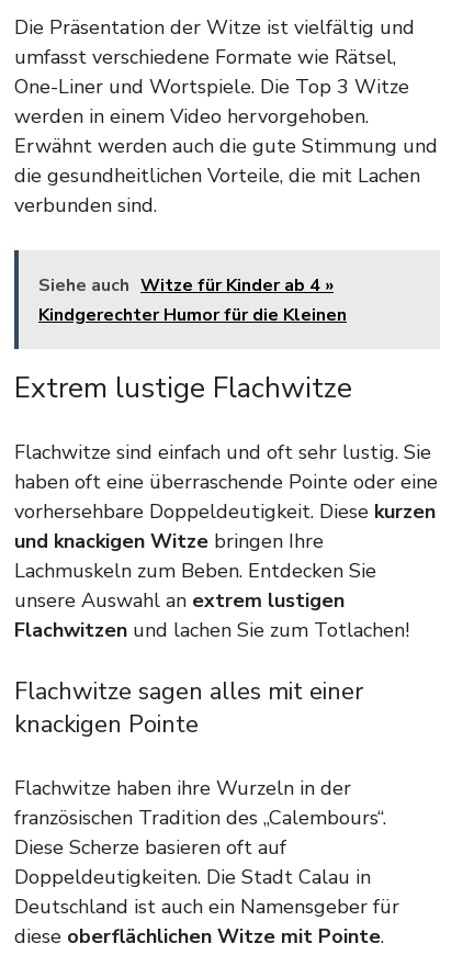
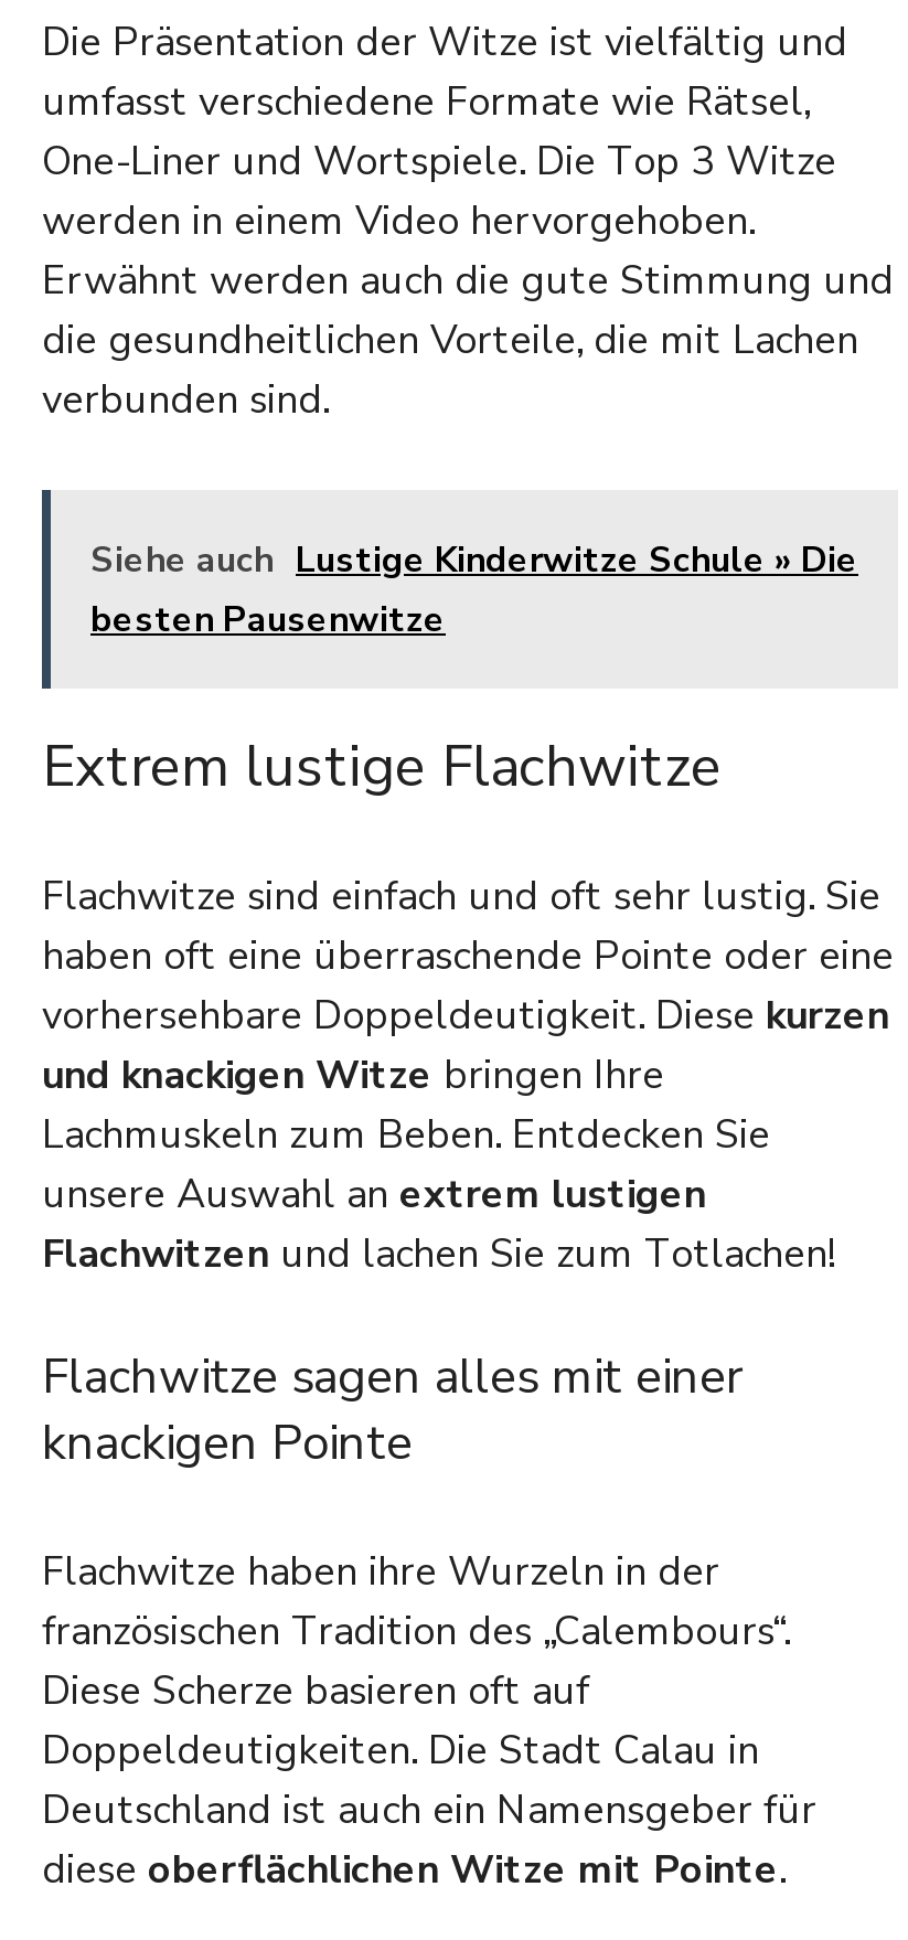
[38,273,347,327] Siehe auch Witze für Kinder ab 4 » | Kindgerechter Humor für die Kleinen -> [90,536,858,644] Siehe auch Lustige Kinderwitze Schule » Die | besten Pausenwitze

